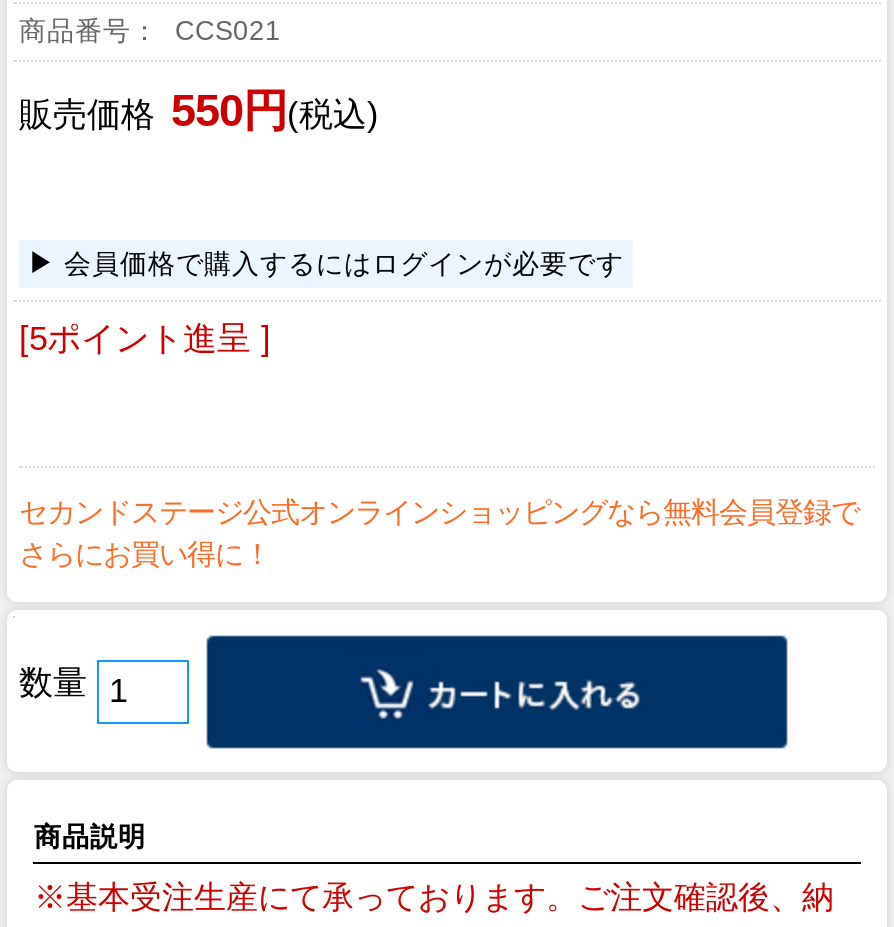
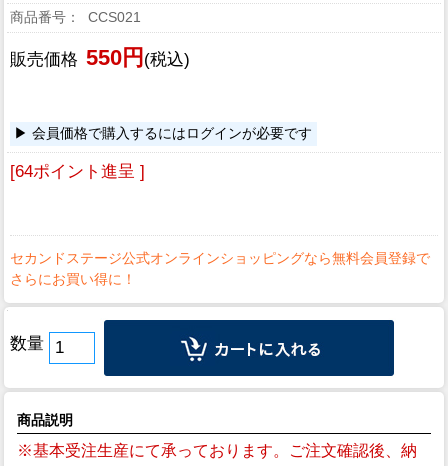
[19,321,271,359] [5ポイント進呈 ] -> [10,162,145,181] [64ポイント進呈 ]

